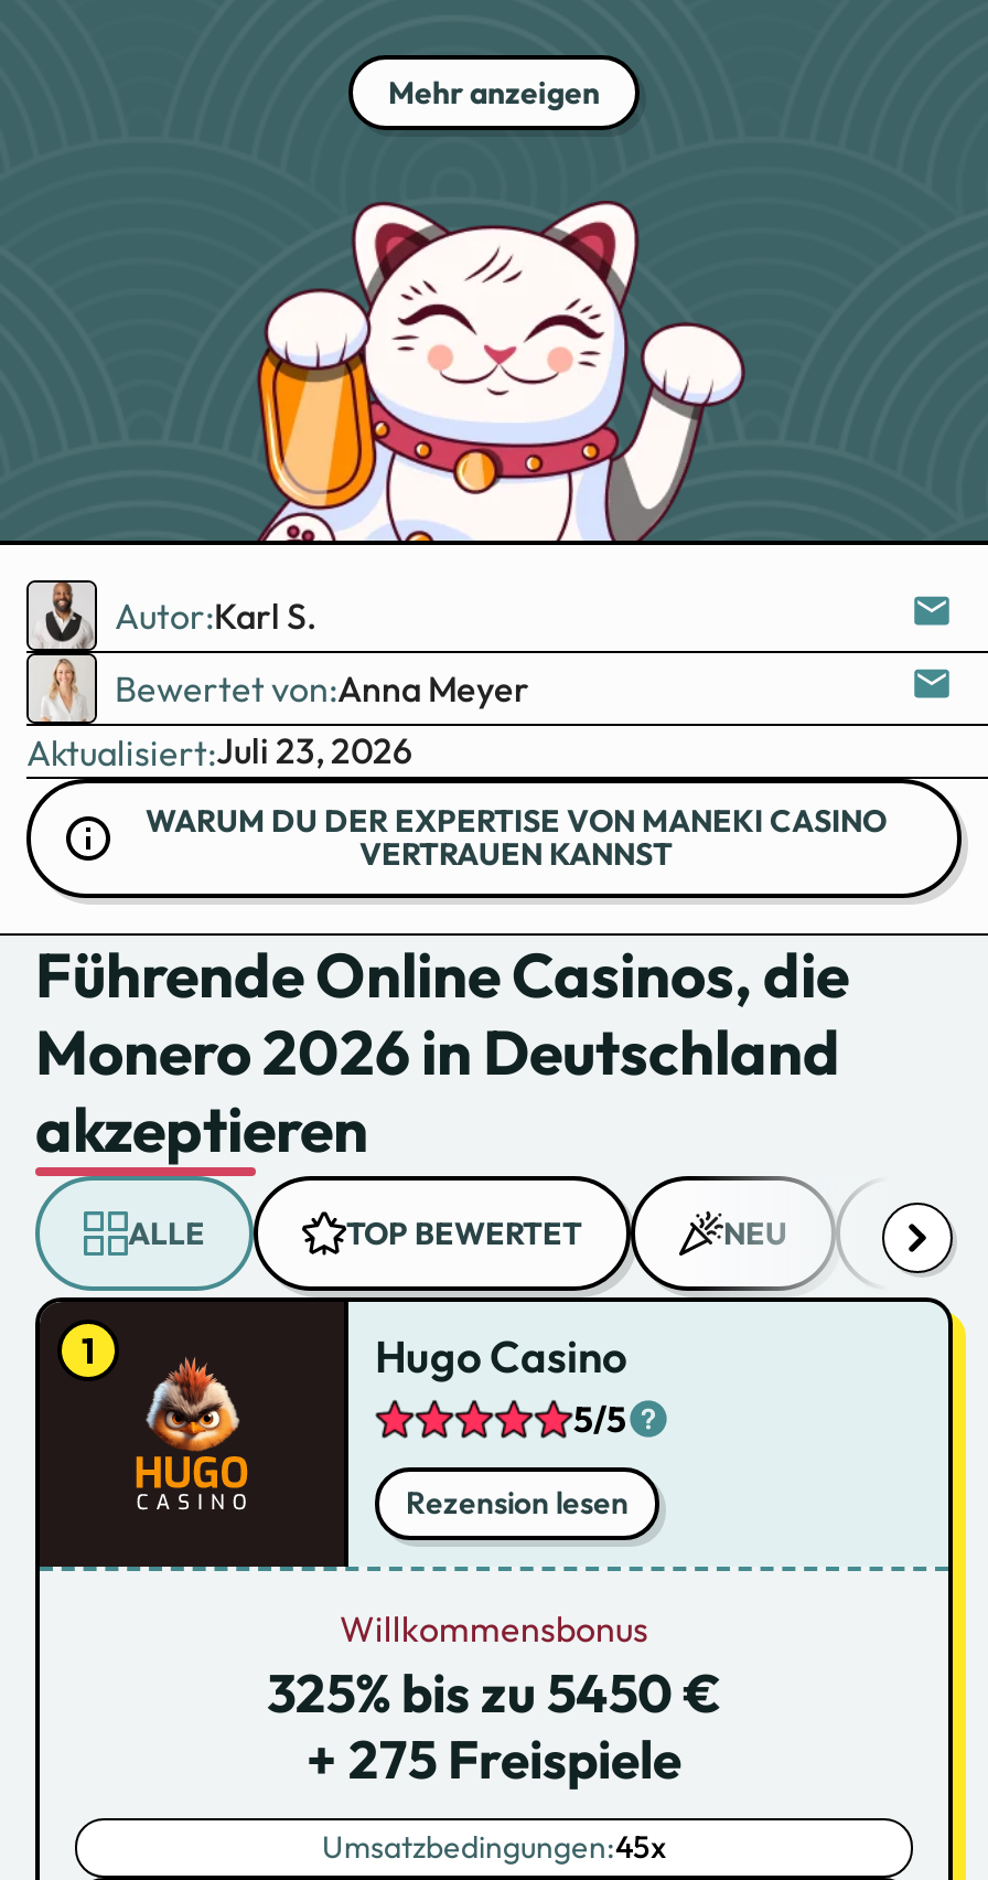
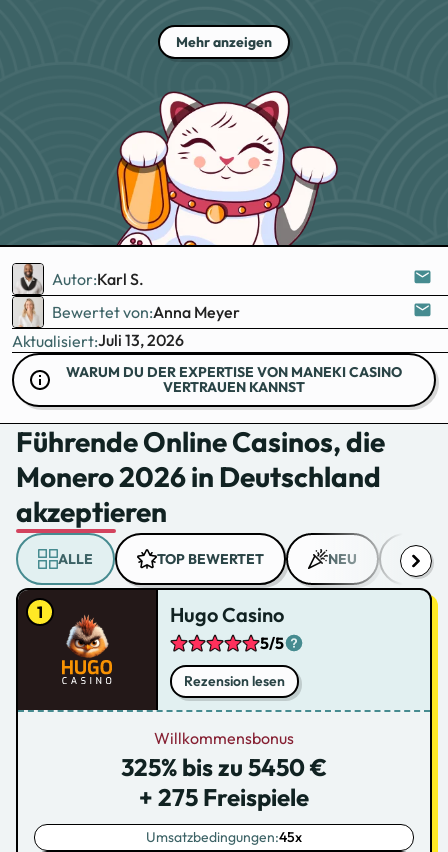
[26,728,412,773] Aktualisiert:Juli 23, 2026 -> [12,330,184,350] Aktualisiert:Juli 13, 2026

